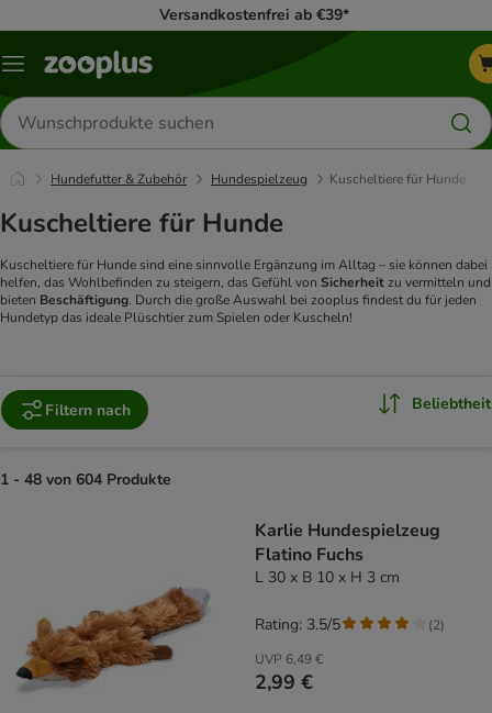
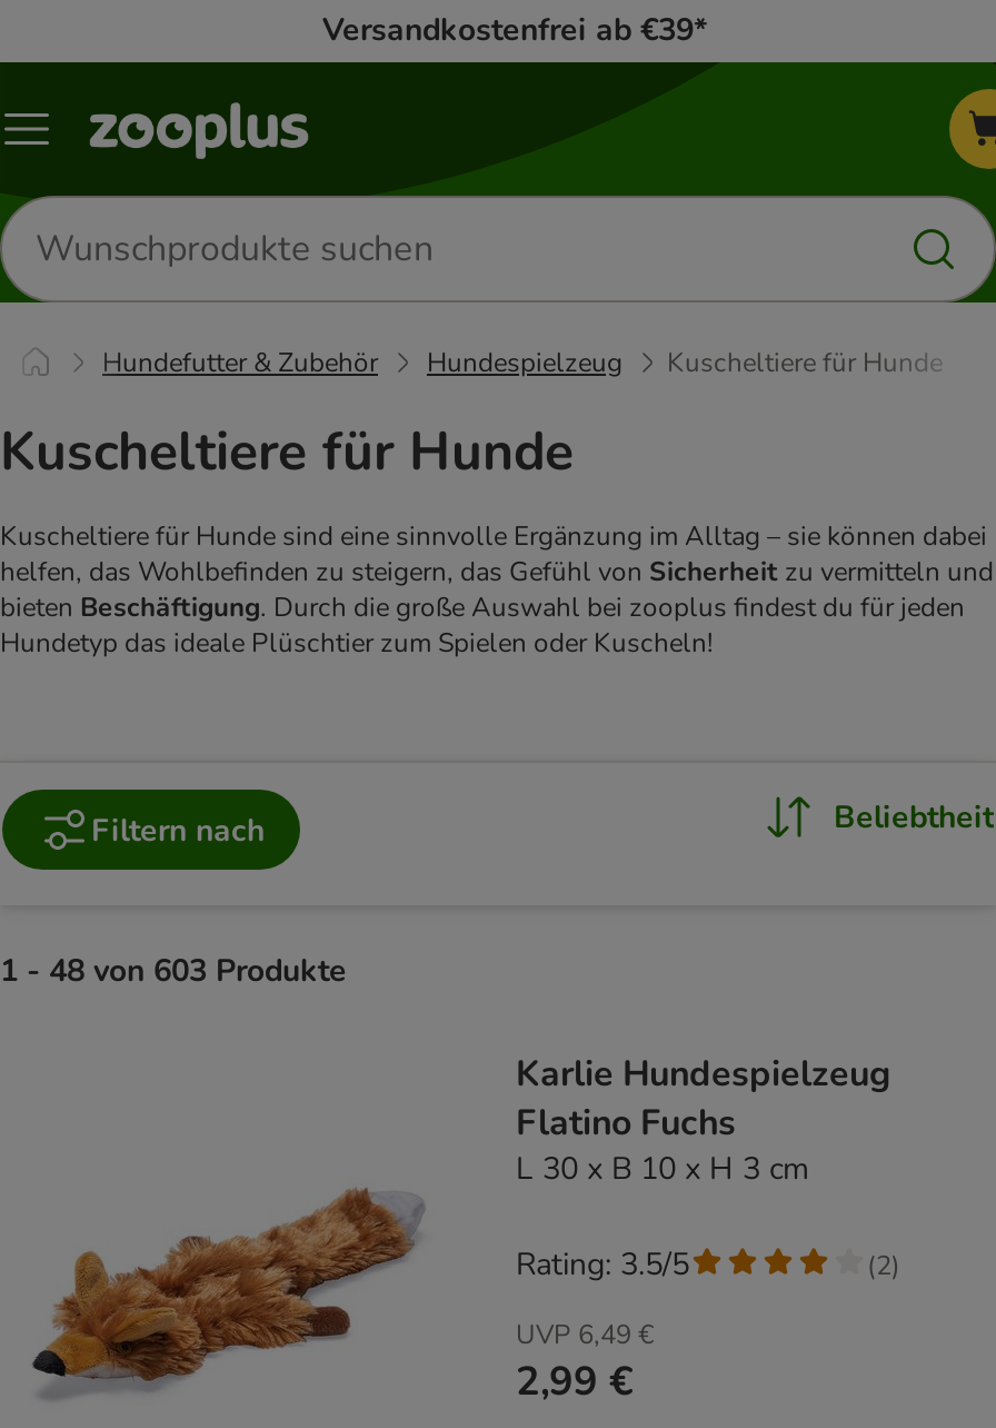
[0,469,171,490] 1 - 48 von 604 Produkte -> [0,950,347,992] 1 - 48 von 603 Produkte

